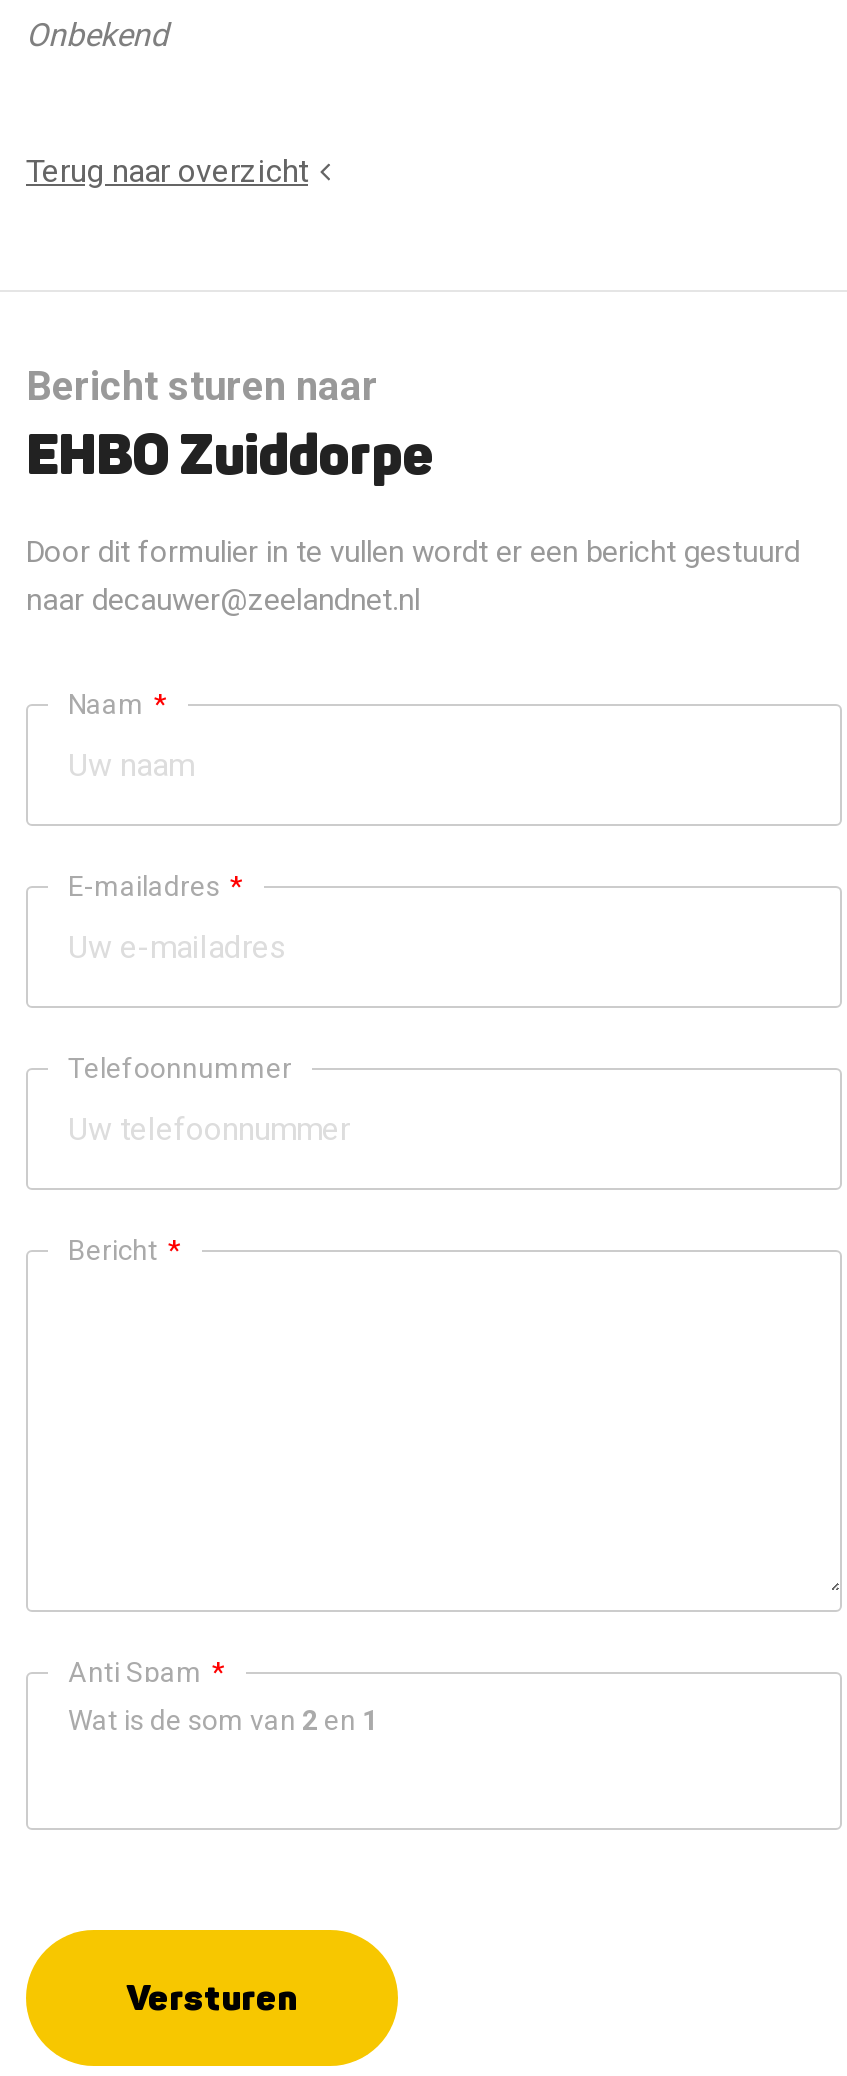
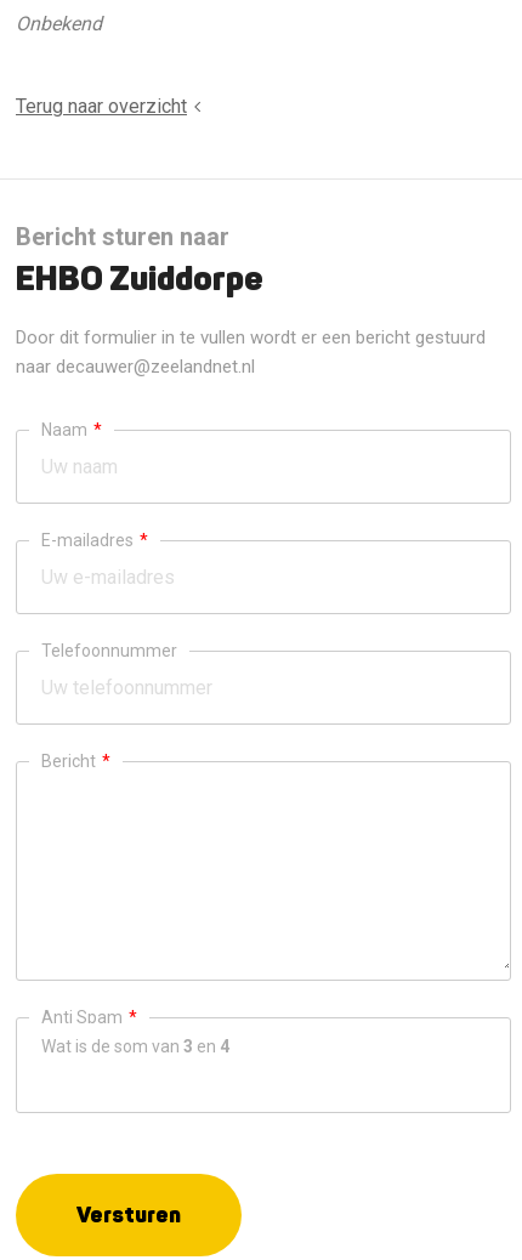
[68,1704,378,1736] Wat is de som van 2 en 1 -> [41,1037,229,1056] Wat is de som van 3 en 4

